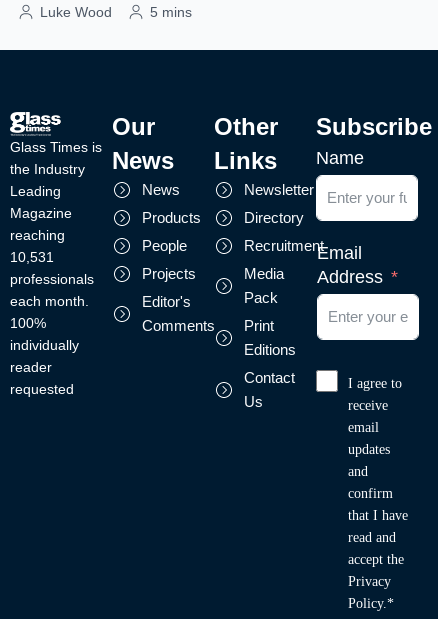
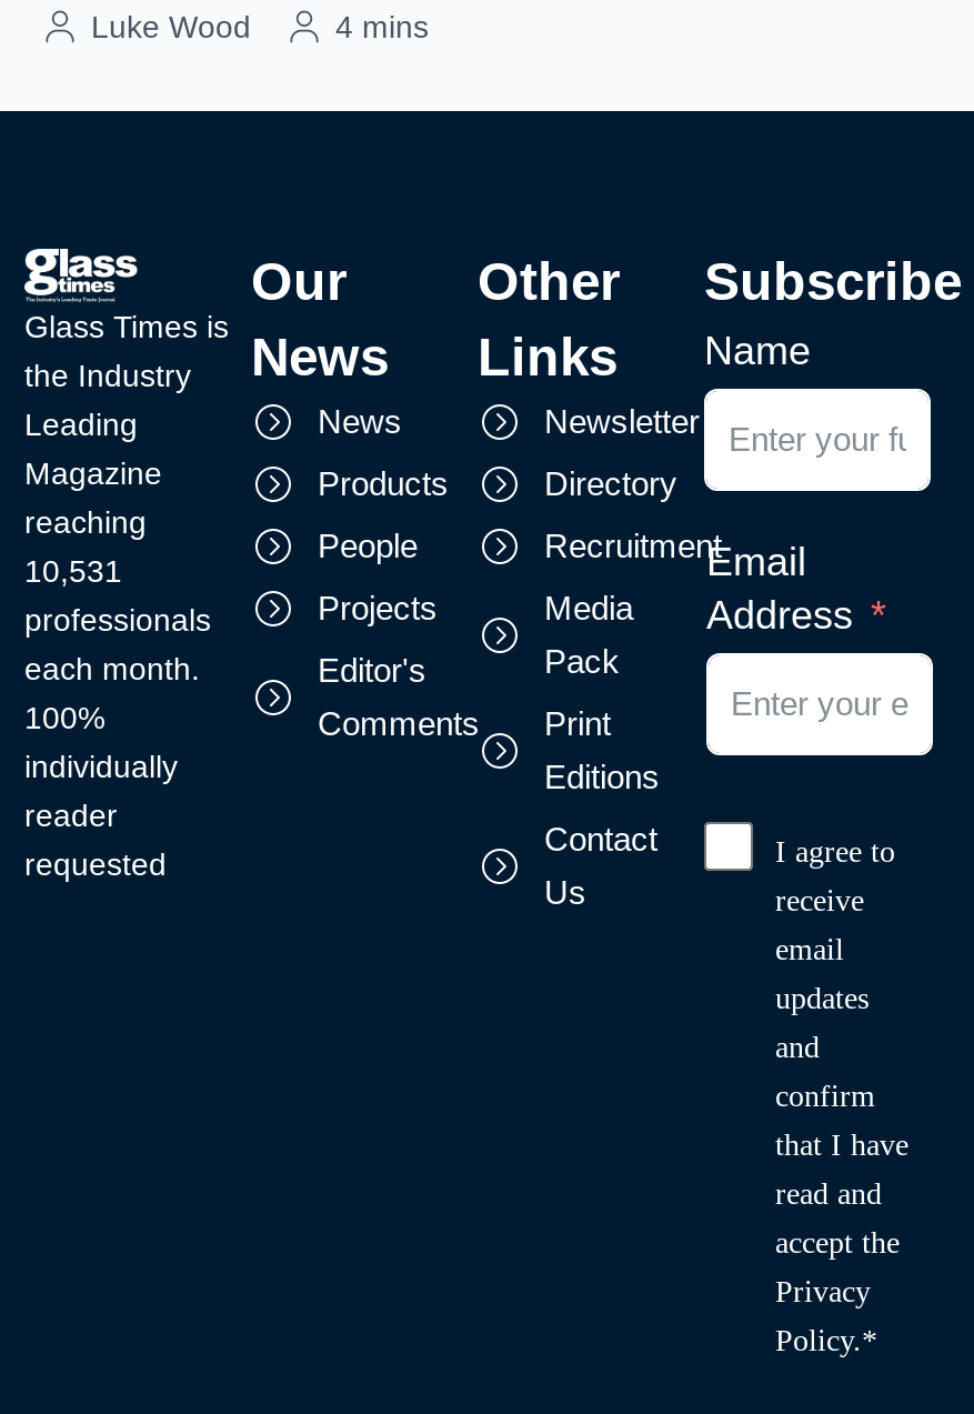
[150,4,192,20] 5 mins -> [335,10,429,45] 4 mins

